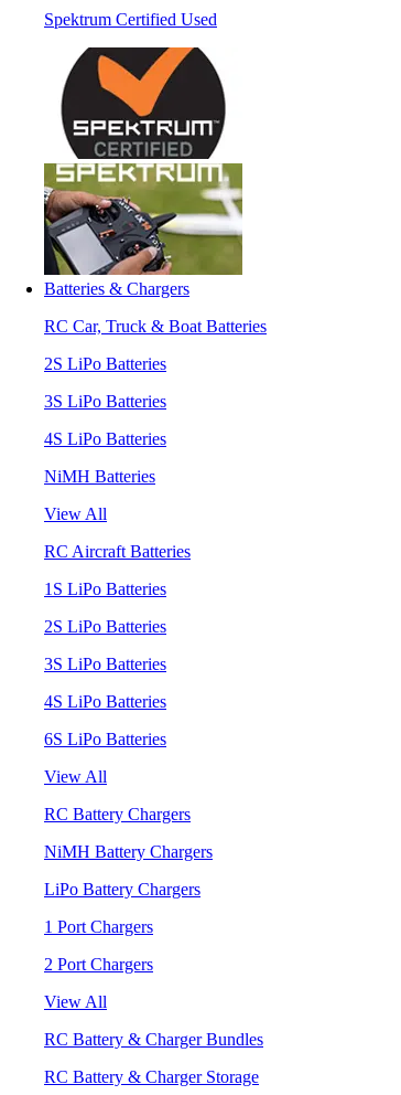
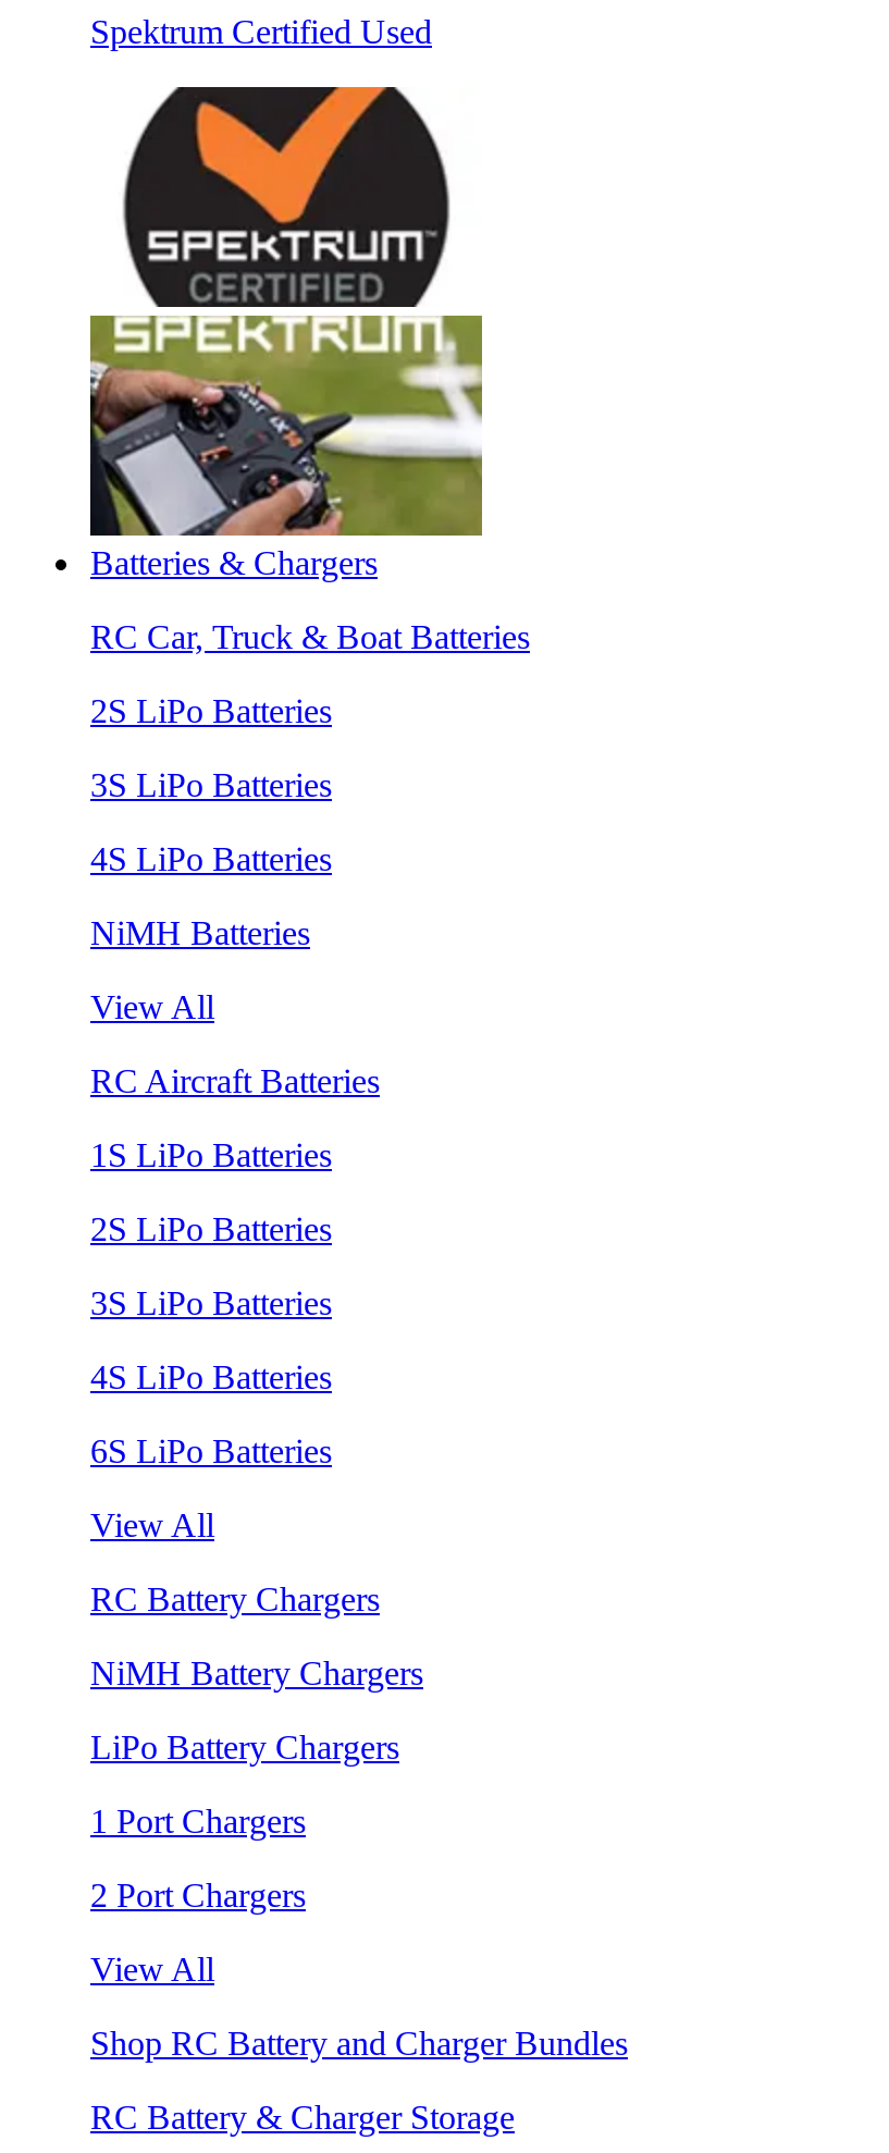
[44,1030,263,1048] RC Battery & Charger Bundles -> [90,2024,628,2061] Shop RC Battery and Charger Bundles

